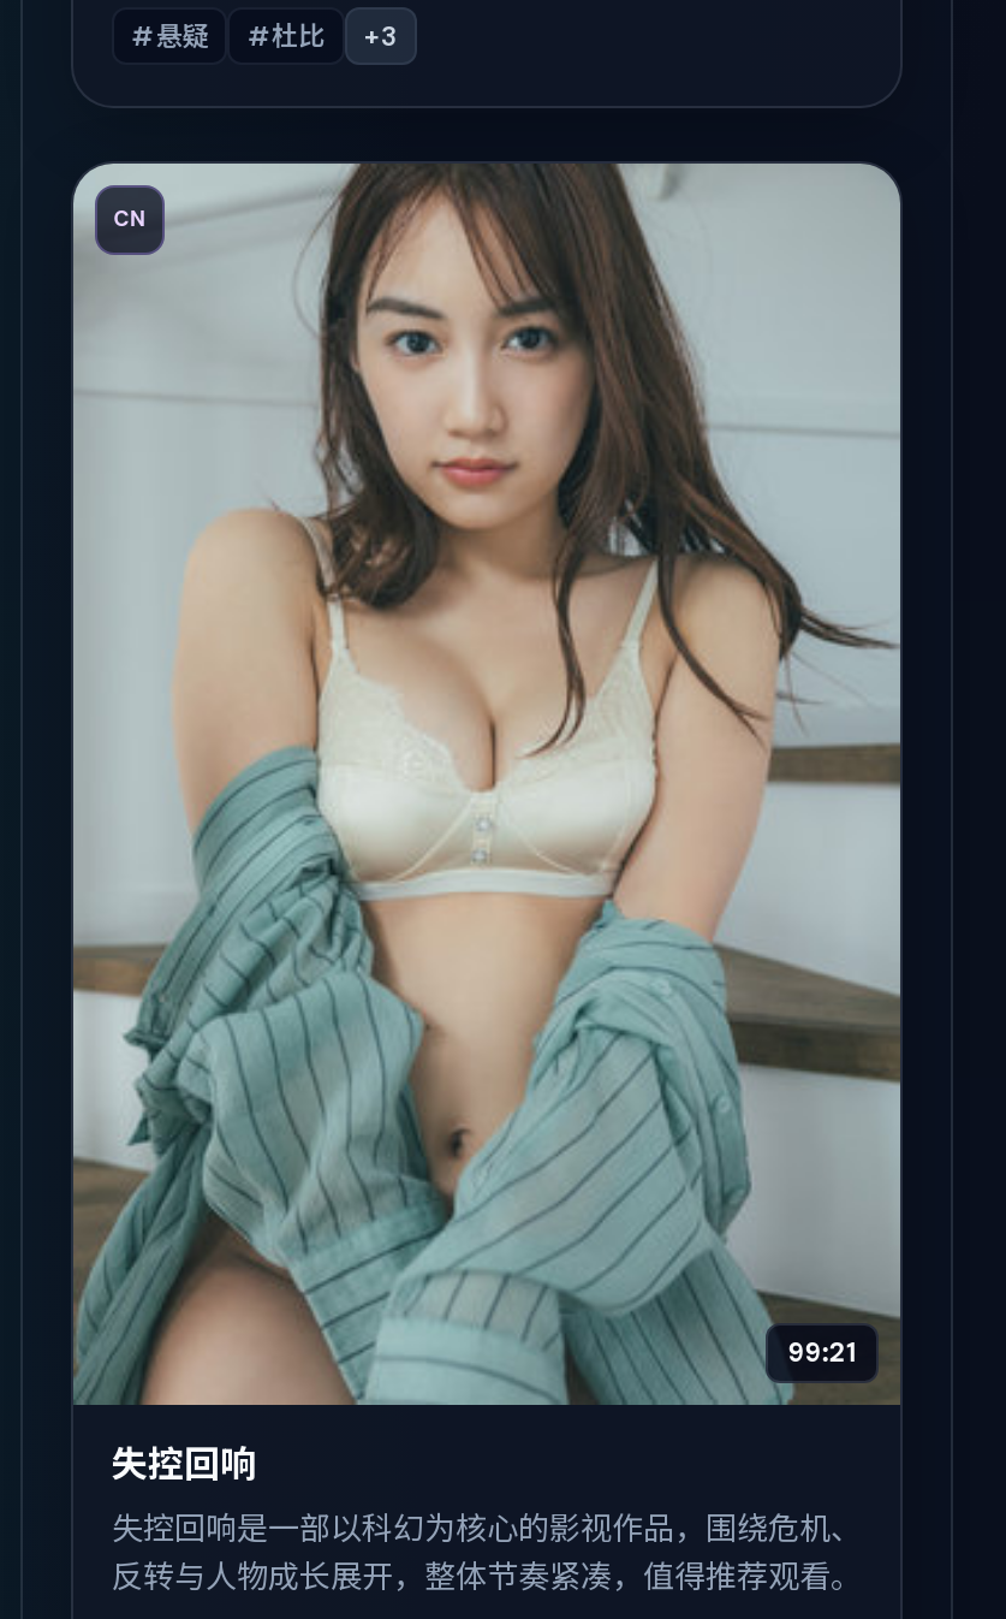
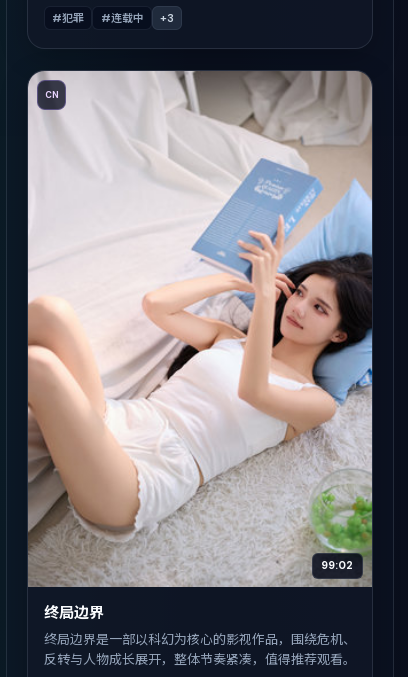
[131,18,325,51] #悬疑 | #杜比 -> [52,11,144,25] #犯罪 | #连载中
[71,160,903,1406] [image] | 99:21 -> [27,70,373,588] [image] | 99:02
[112,1441,862,1550] 失控回响 | 失控回响是一部以科幻为核心的影视作品，围绕危机、 -> [44,603,356,648] 终局边界 | 终局边界是一部以科幻为核心的影视作品，围绕危机、

